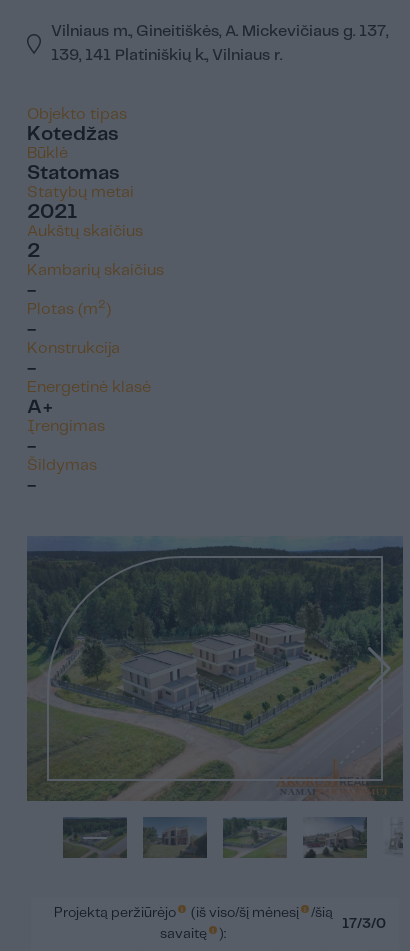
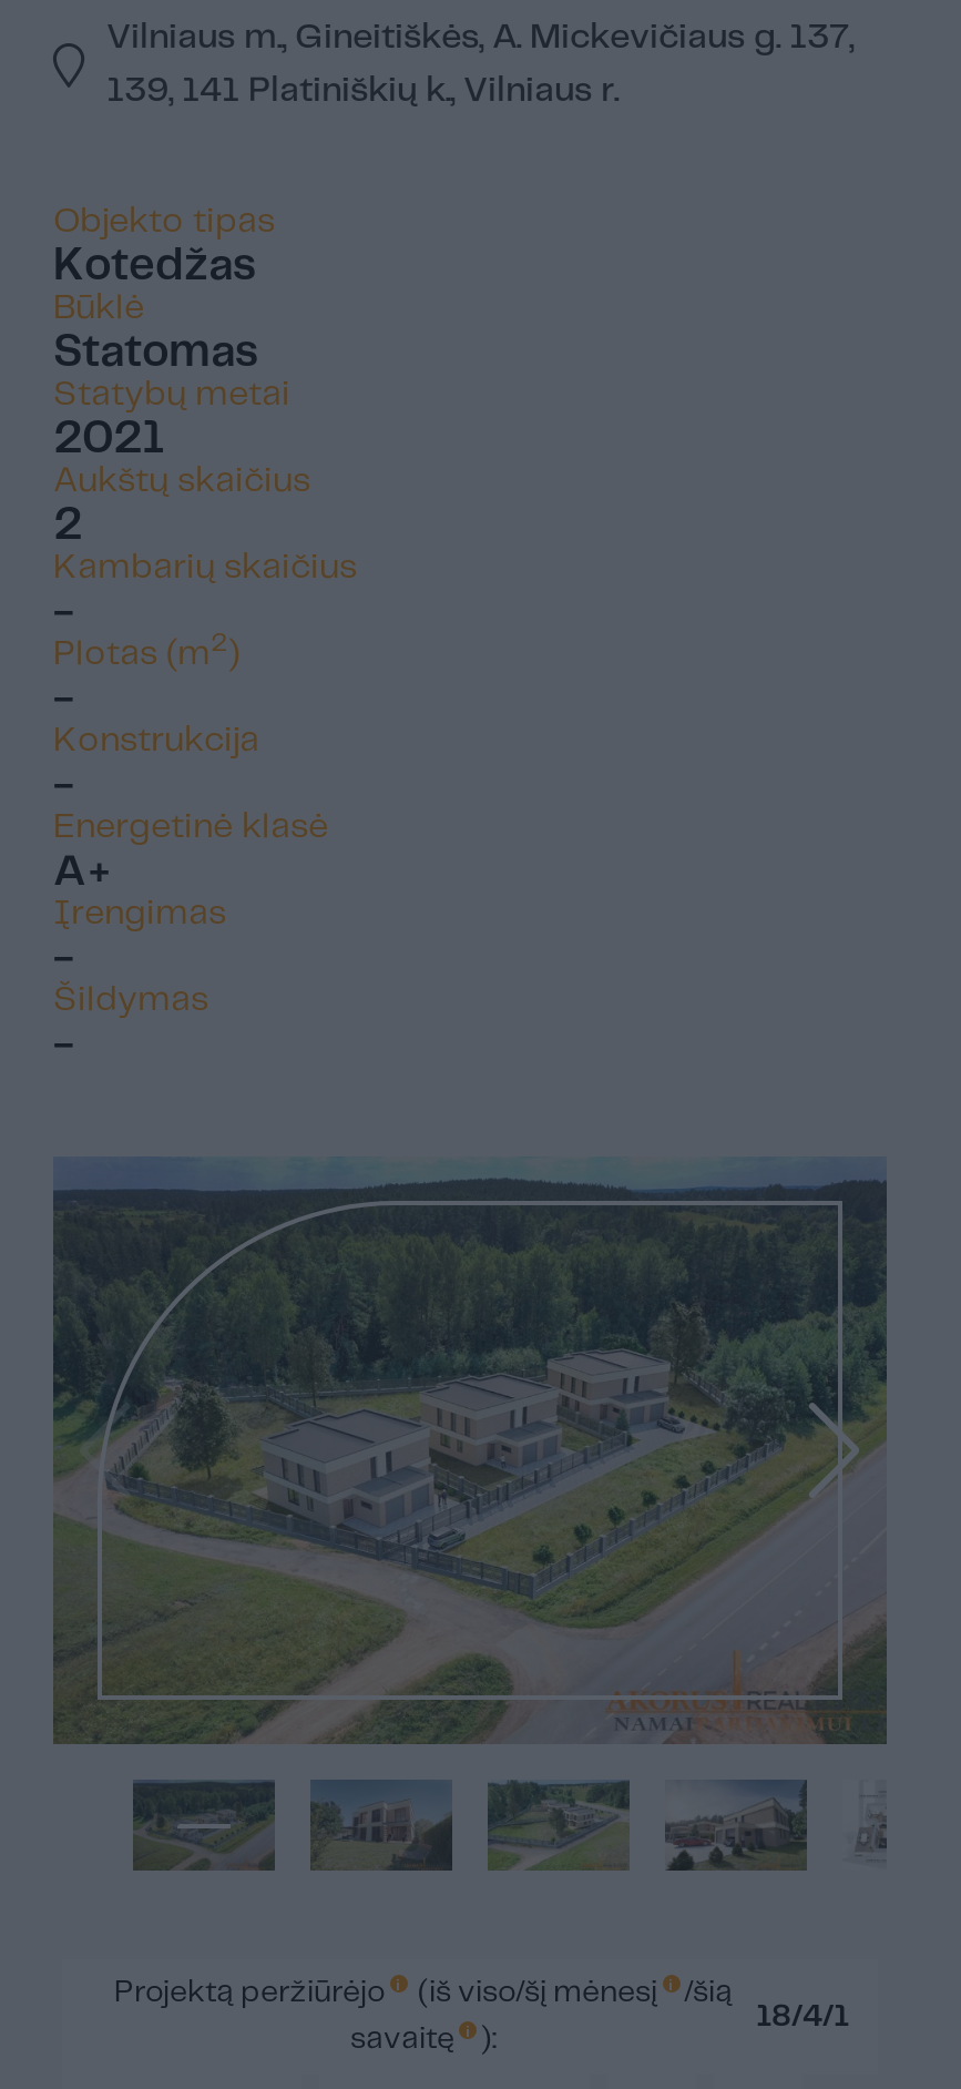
[342,917,386,931] 17/3/0 -> [756,2001,849,2032] 18/4/1

